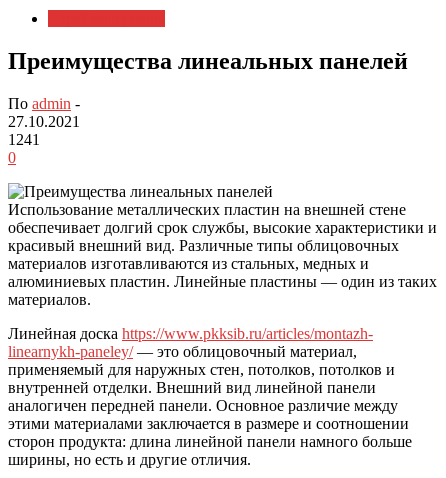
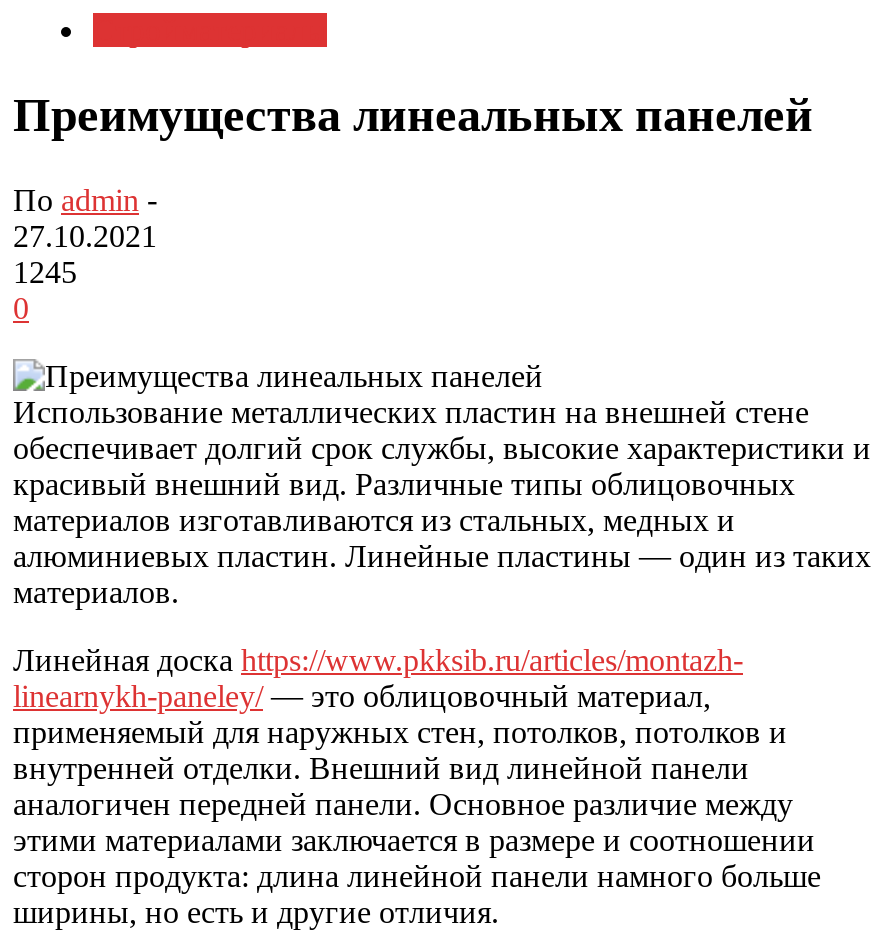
[8,131,40,148] 1241 -> [13,255,77,289] 1245

